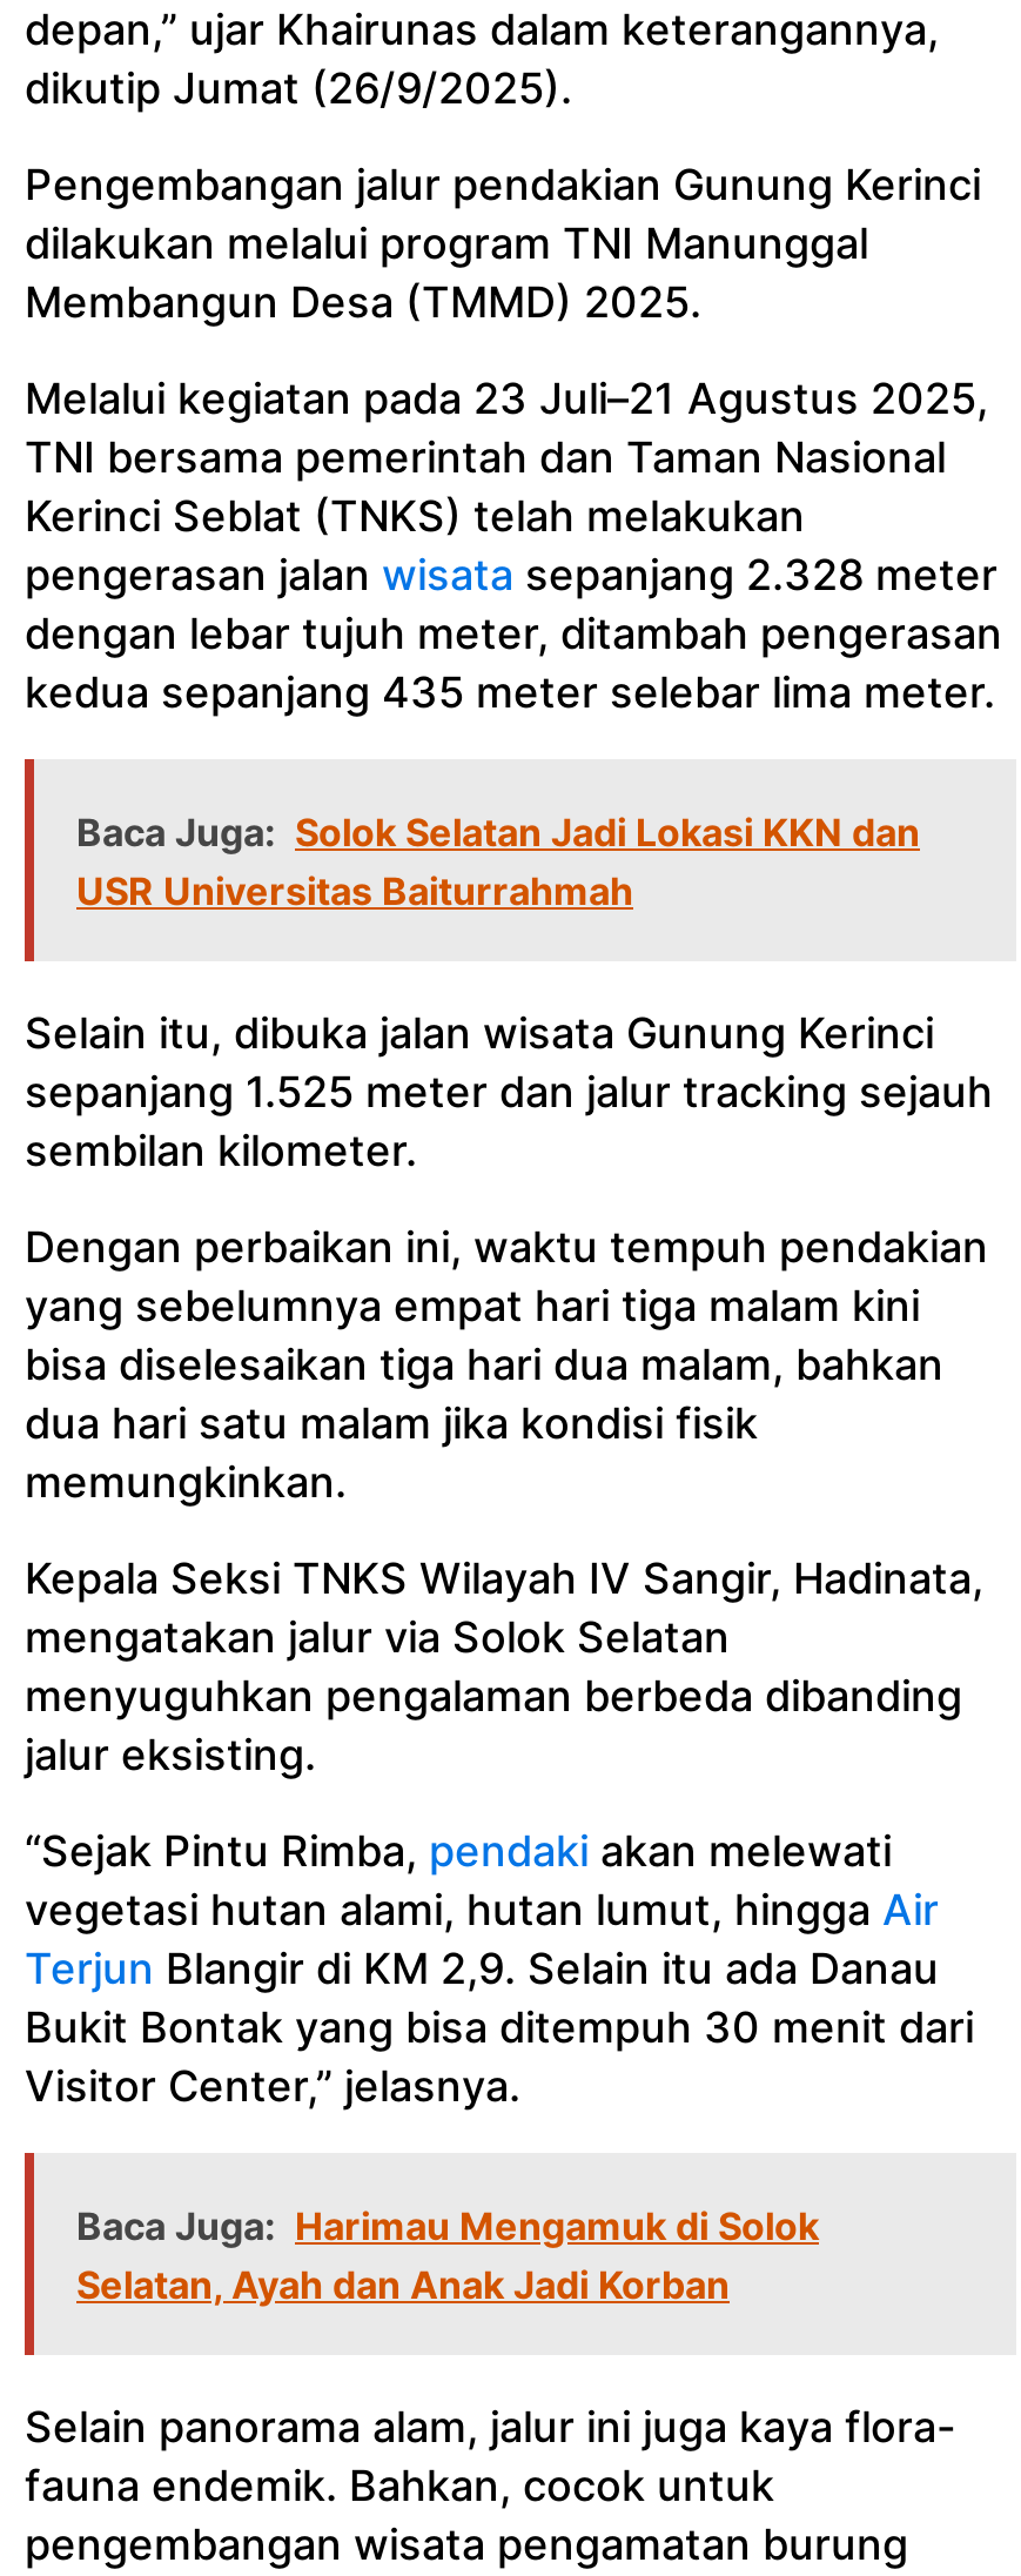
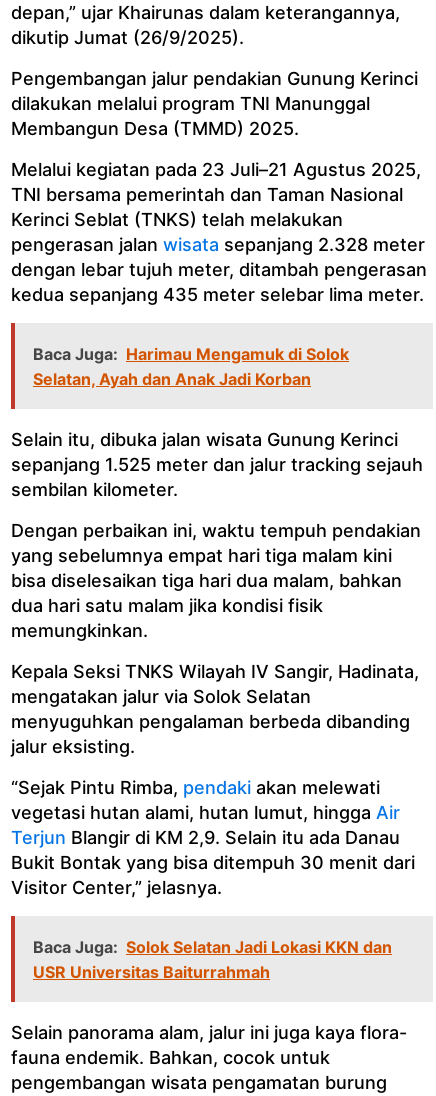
moved [76,810,920,915] -> [33,937,392,982]: Baca Juga: Solok Selatan Jadi Lokasi KKN dan | USR Universitas Baiturrahmah
moved [76,2203,819,2309] -> [33,344,349,389]: Baca Juga: Harimau Mengamuk di Solok | Selatan, Ayah dan Anak Jadi Korban

